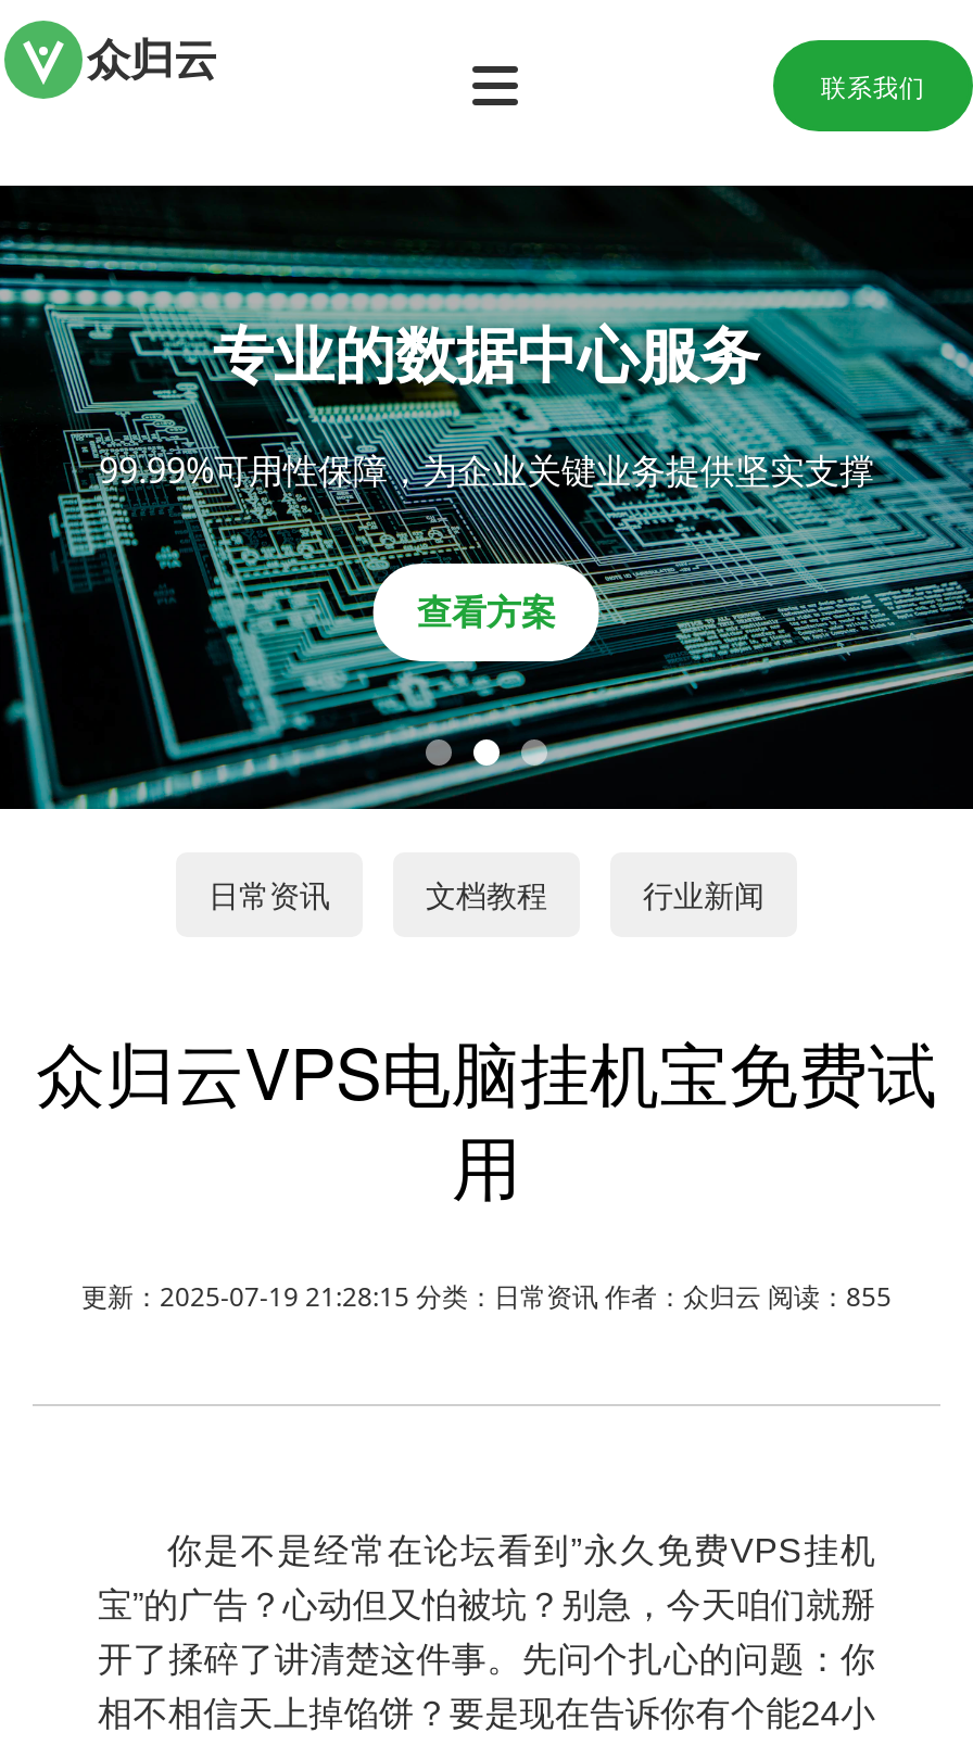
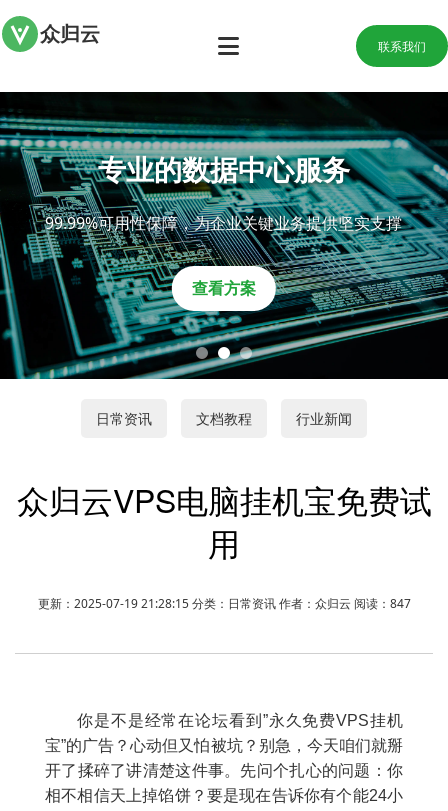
[81,1278,892,1315] 更新：2025-07-19 21:28:15 分类：日常资讯 作者：众归云 阅读：855 -> [37,595,410,612] 更新：2025-07-19 21:28:15 分类：日常资讯 作者：众归云 阅读：847

